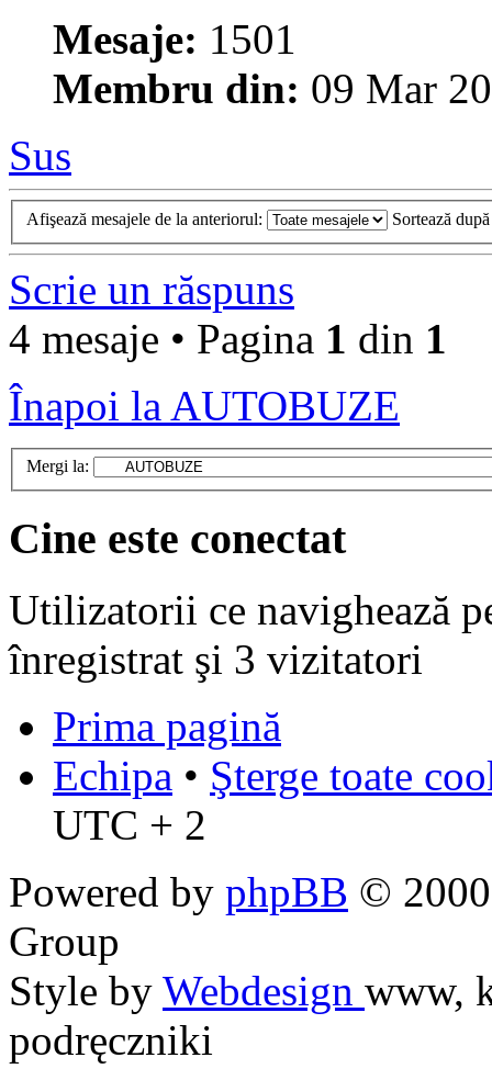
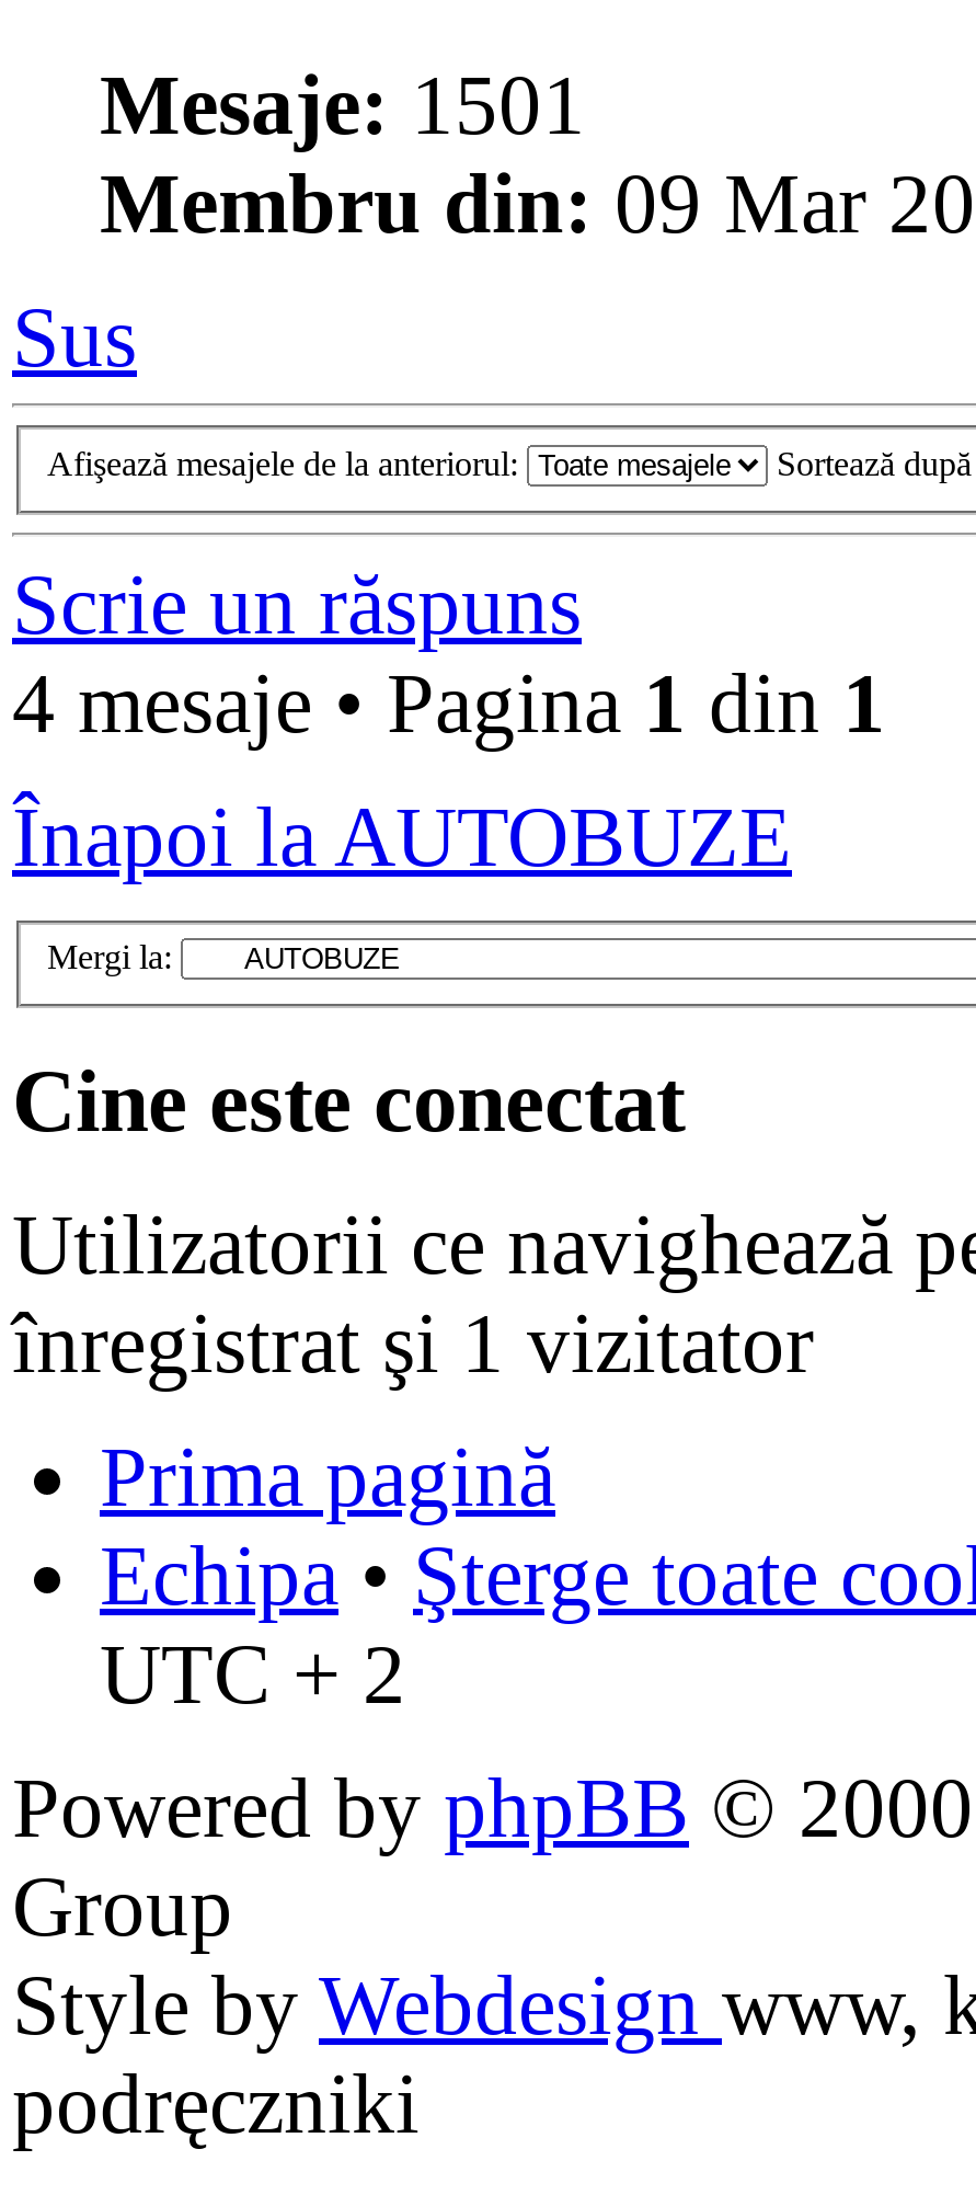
[9,635,423,682] înregistrat şi 3 vizitatori -> [12,1295,814,1389] înregistrat şi 1 vizitator

